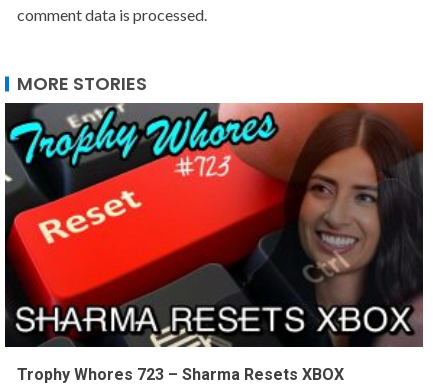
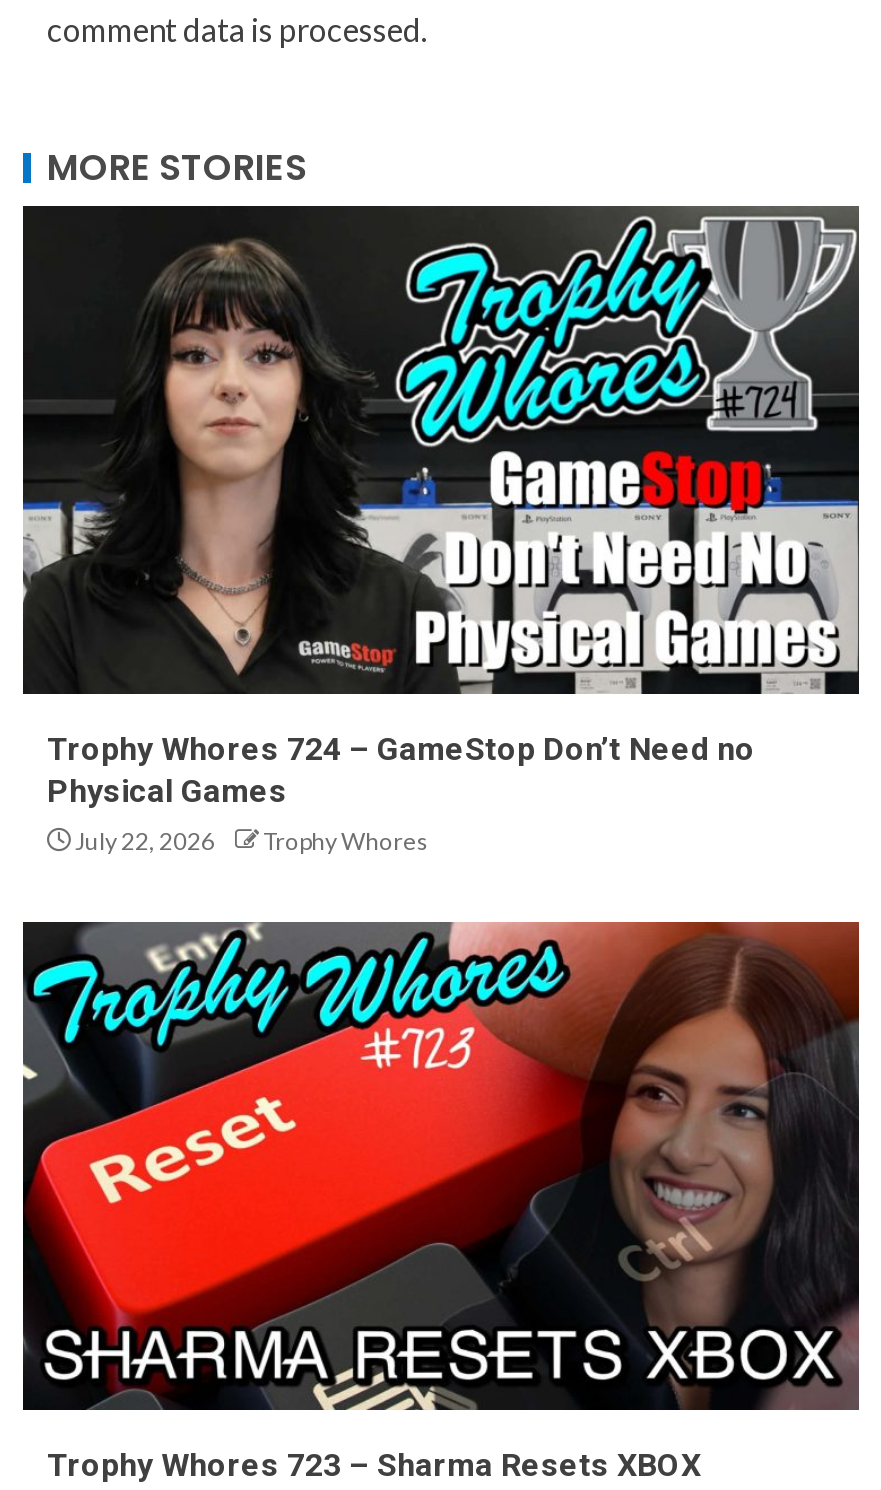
none -> [21,204,859,856] [image] | Trophy Whores 724 – GameStop Don’t Need no | Physical Games | July 22, 2026 | Trophy Whores

